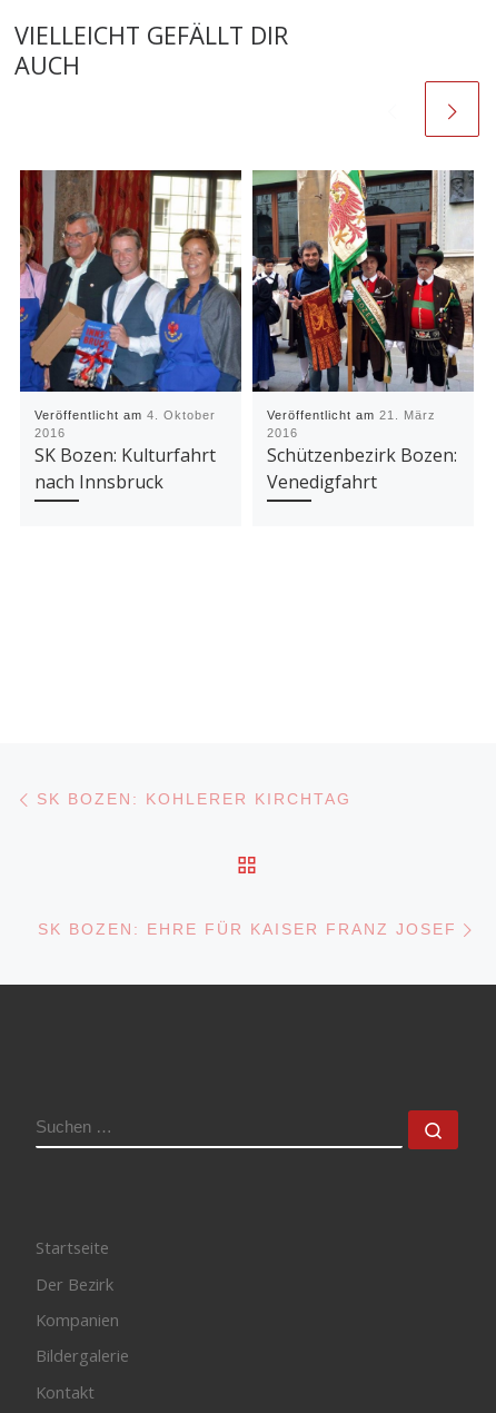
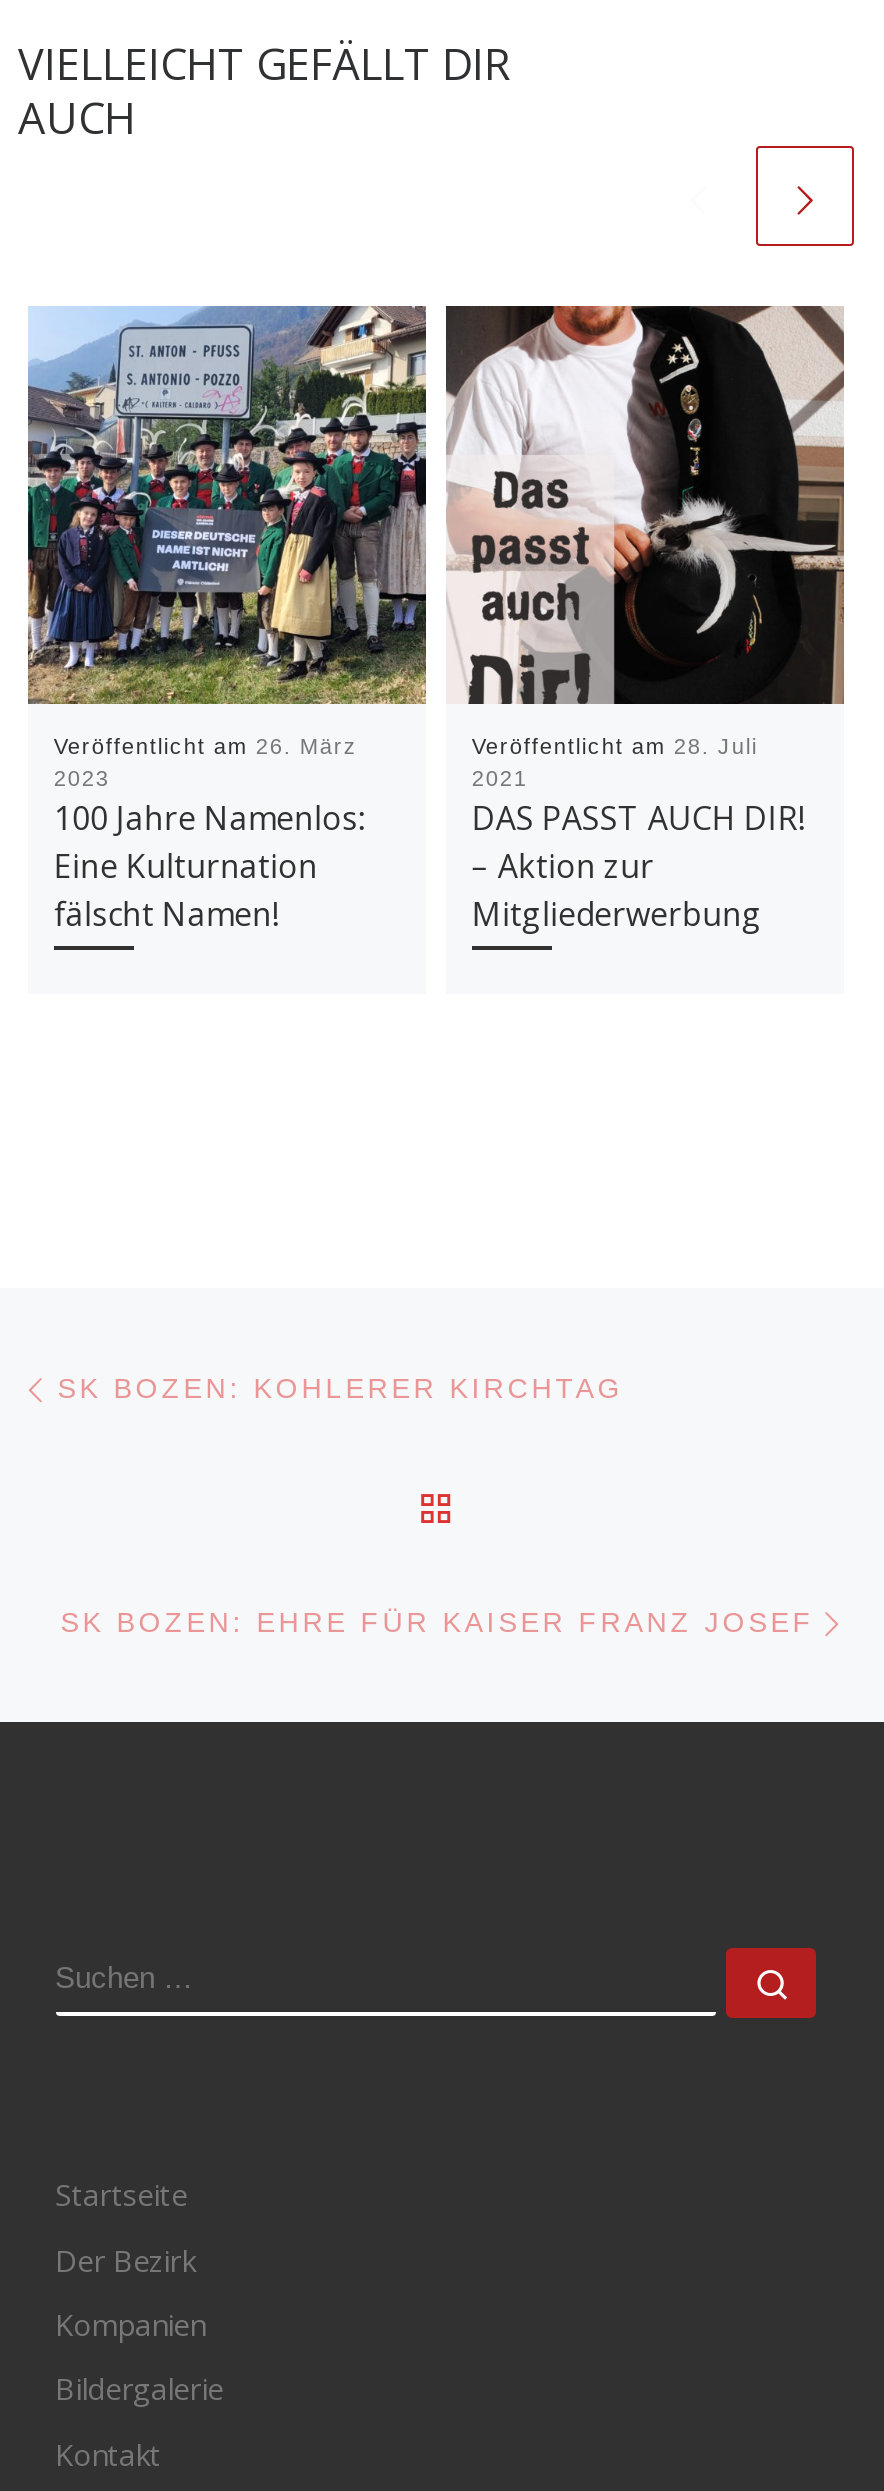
[19,169,241,494] [image] | Veröffentlicht am 4. Oktober | 2016 | SK Bozen: Kulturfahrt | nach Innsbruck -> [26,304,428,937] [image] | Veröffentlicht am 26. März | 2023 | 100 Jahre Namenlos: | Eine Kulturnation | fälscht Namen!
[251,169,474,494] [image] | Veröffentlicht am 21. März | 2016 | Schützenbezirk Bozen: | Venedigfahrt -> [446,304,844,937] [image] | Veröffentlicht am 28. Juli | 2021 | DAS PASST AUCH DIR! | – Aktion zur | Mitgliederwerbung

